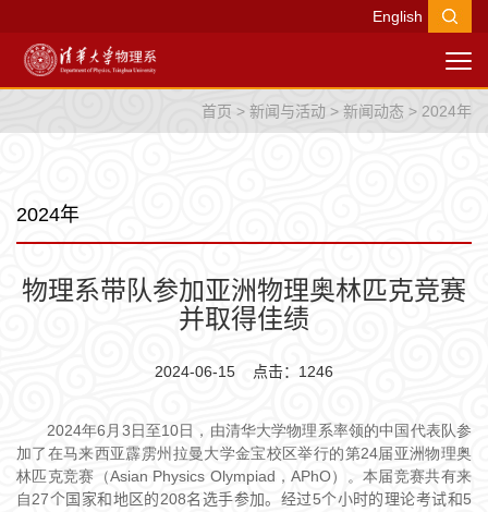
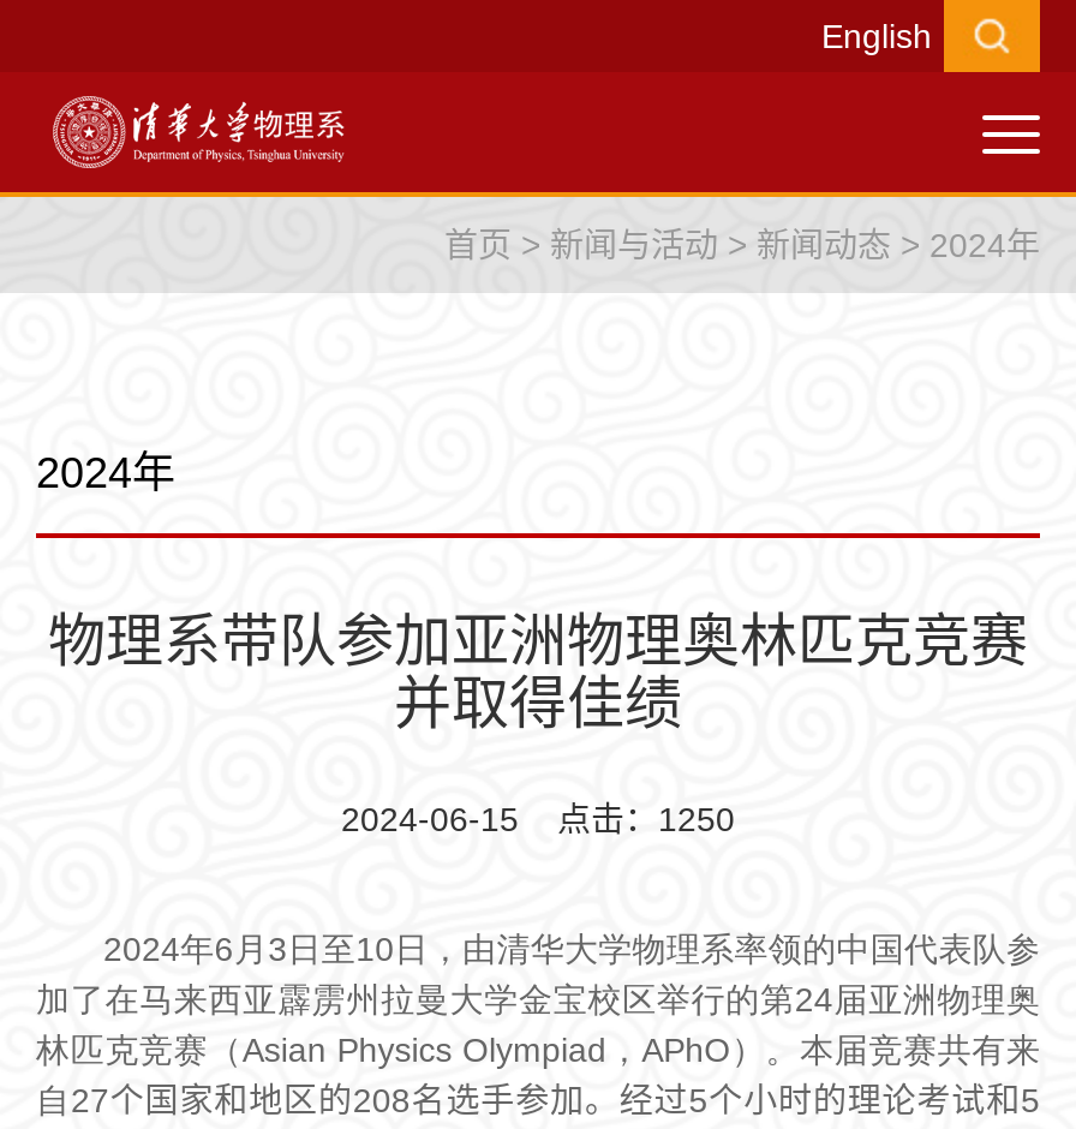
[155,363,333,380] 2024-06-15 点击：1246 -> [341,800,735,838] 2024-06-15 点击：1250

